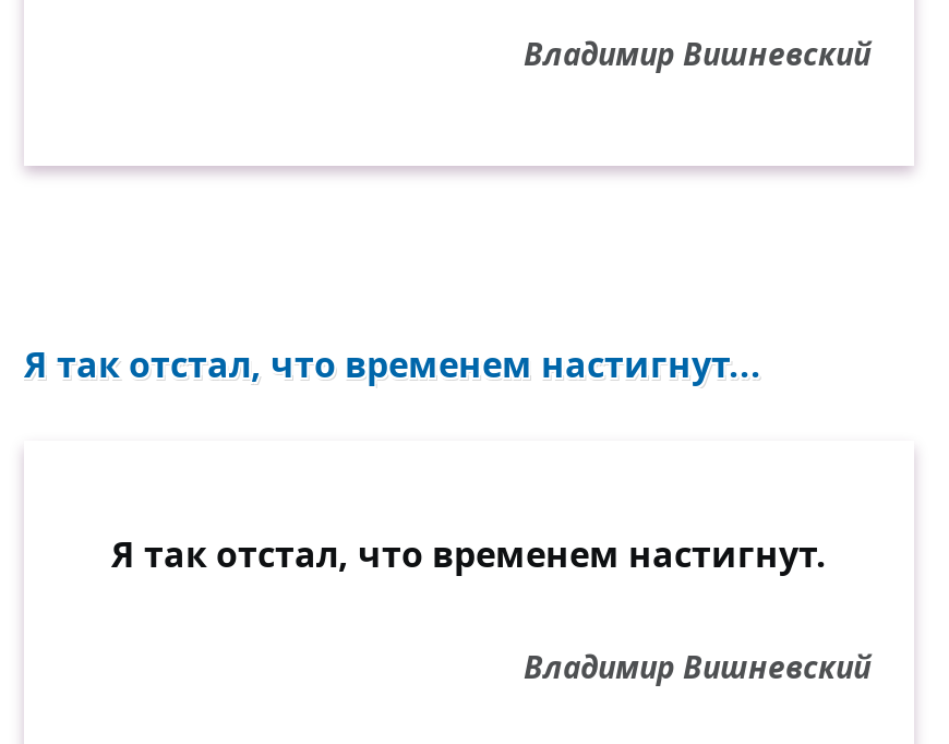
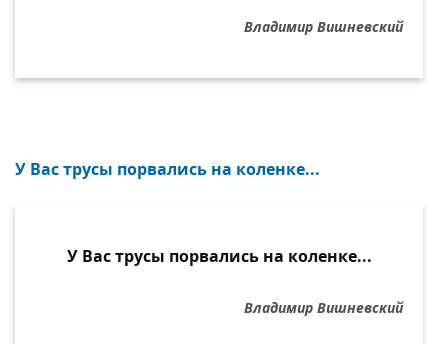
[24,340,761,388] Я так отстал, что временем настигнут... -> [15,158,320,180] У Вас трусы порвались на коленке...
[111,530,827,578] Я так отстал, что временем настигнут. -> [66,245,371,267] У Вас трусы порвались на коленке...

